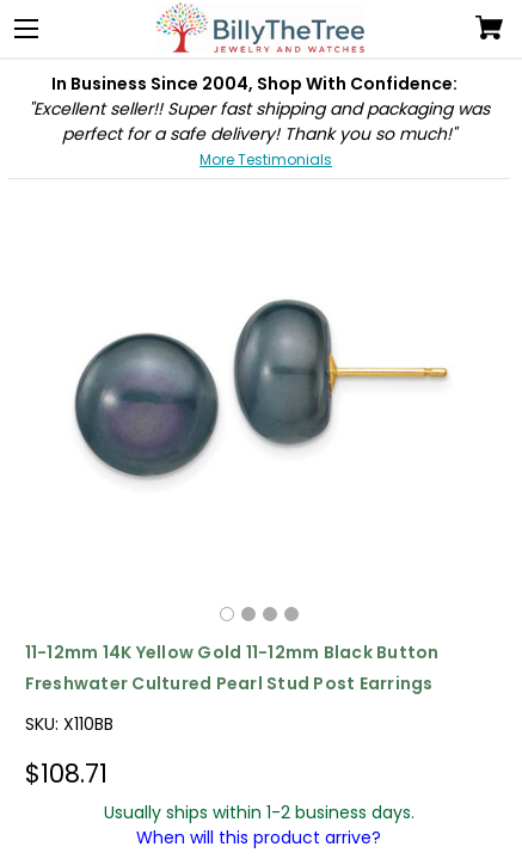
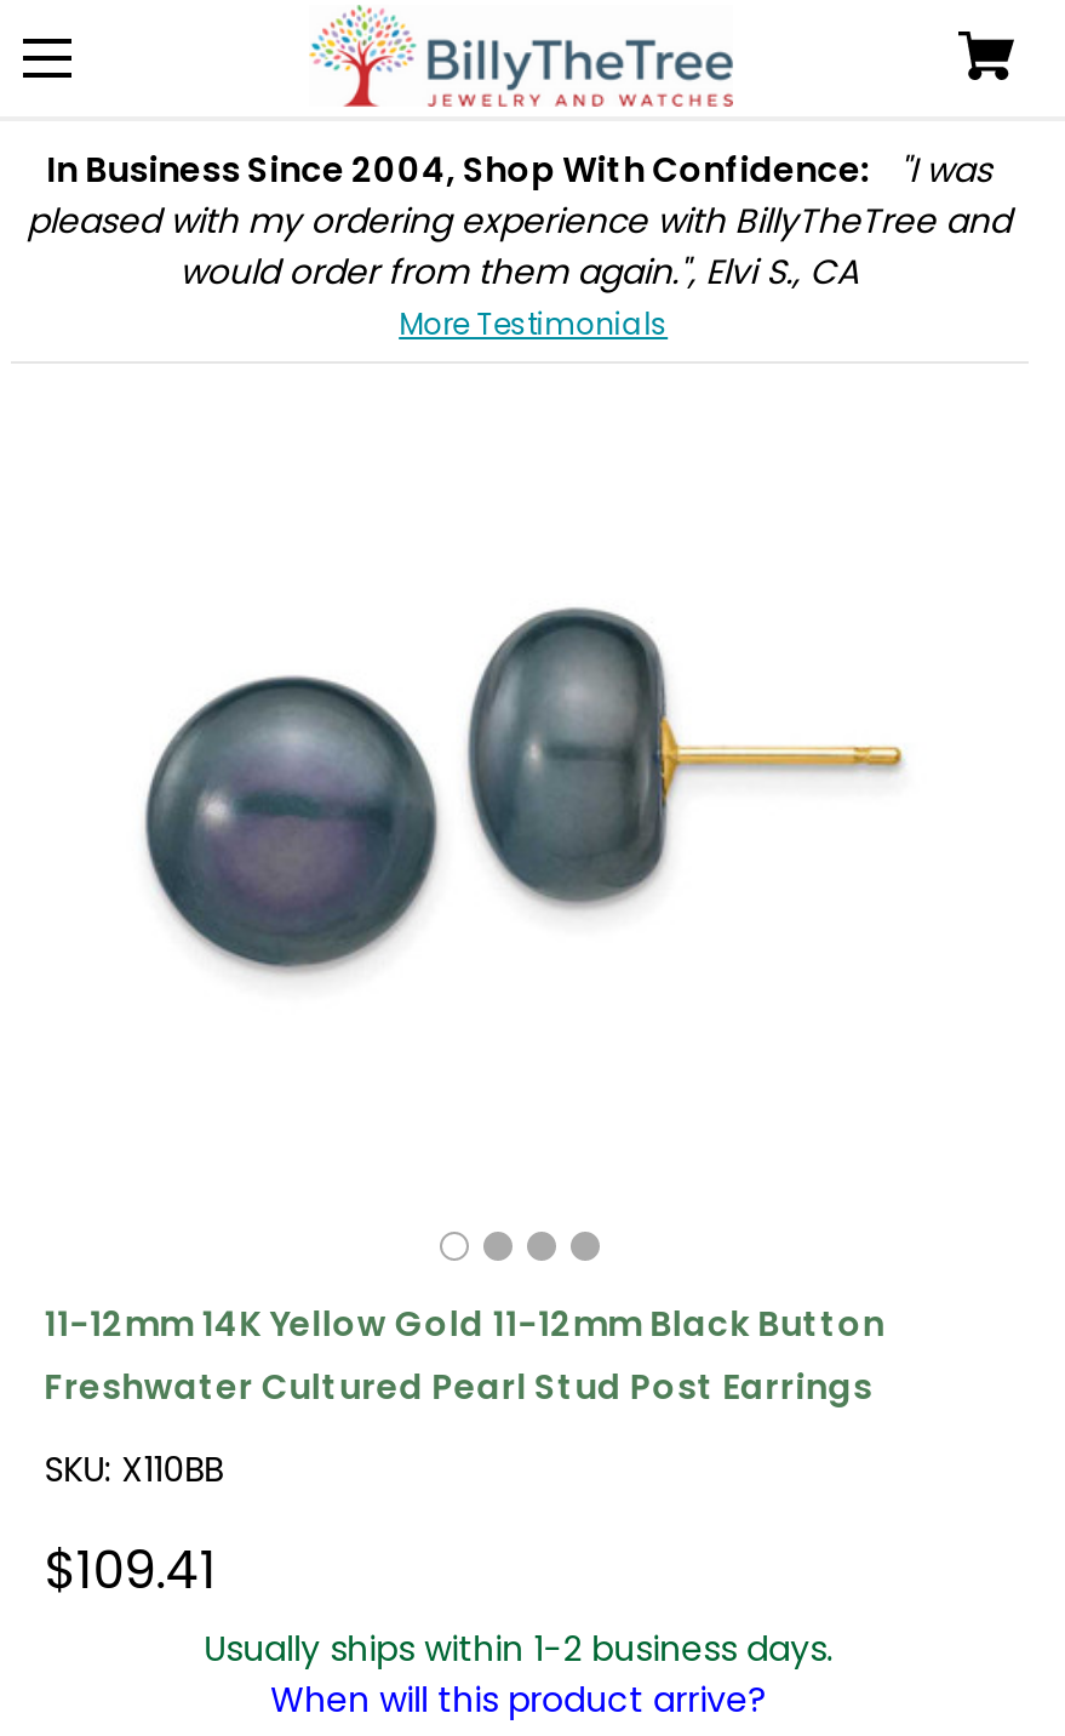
[28,72,489,146] In Business Since 2004, Shop With Confidence: | "Excellent seller!! Super fast shipping and packaging was | perfect for a safe delivery! Thank you so much!" -> [27,145,1011,296] In Business Since 2004, Shop With Confidence: "I was | pleased with my ordering experience with BillyTheTree and | would order from them again.", Elvi S., CA
[25,756,107,791] $108.71 -> [44,1535,216,1605] $109.41

